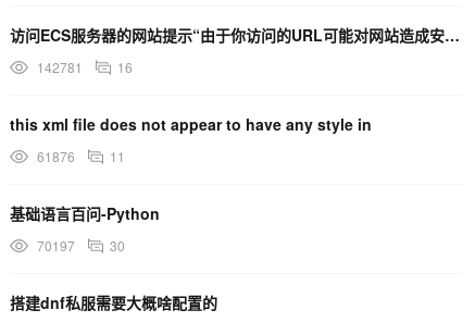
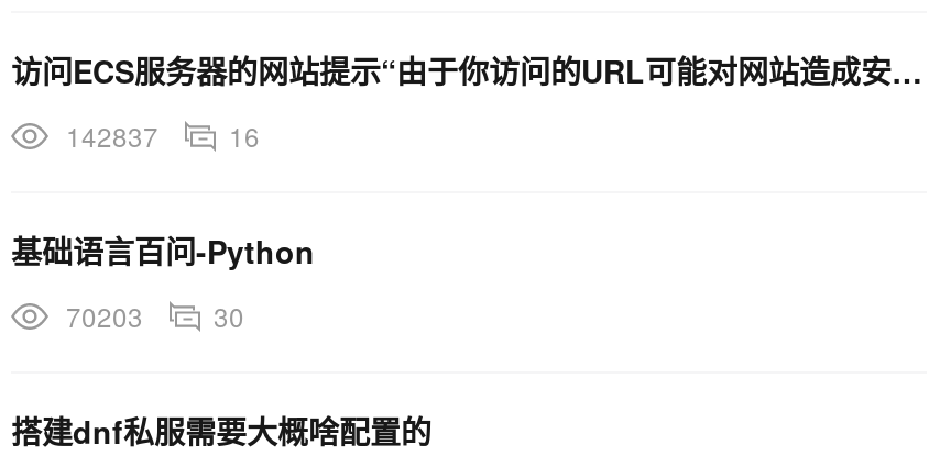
[37,58,133,76] 142781 16 -> [66,116,260,154] 142837 16
[10,113,372,165] this xml file does not appear to have any style in | 61876 | 11 -> none
[37,236,125,255] 70197 30 -> [66,297,244,334] 70203 30

